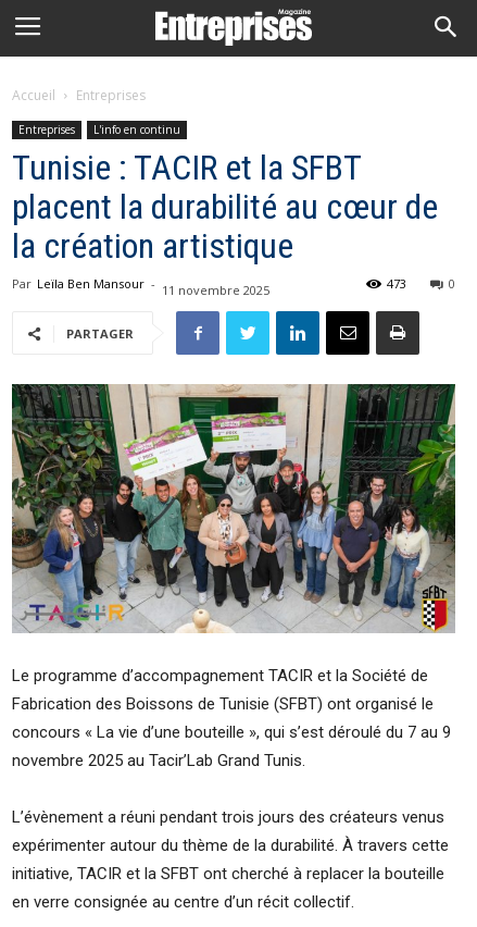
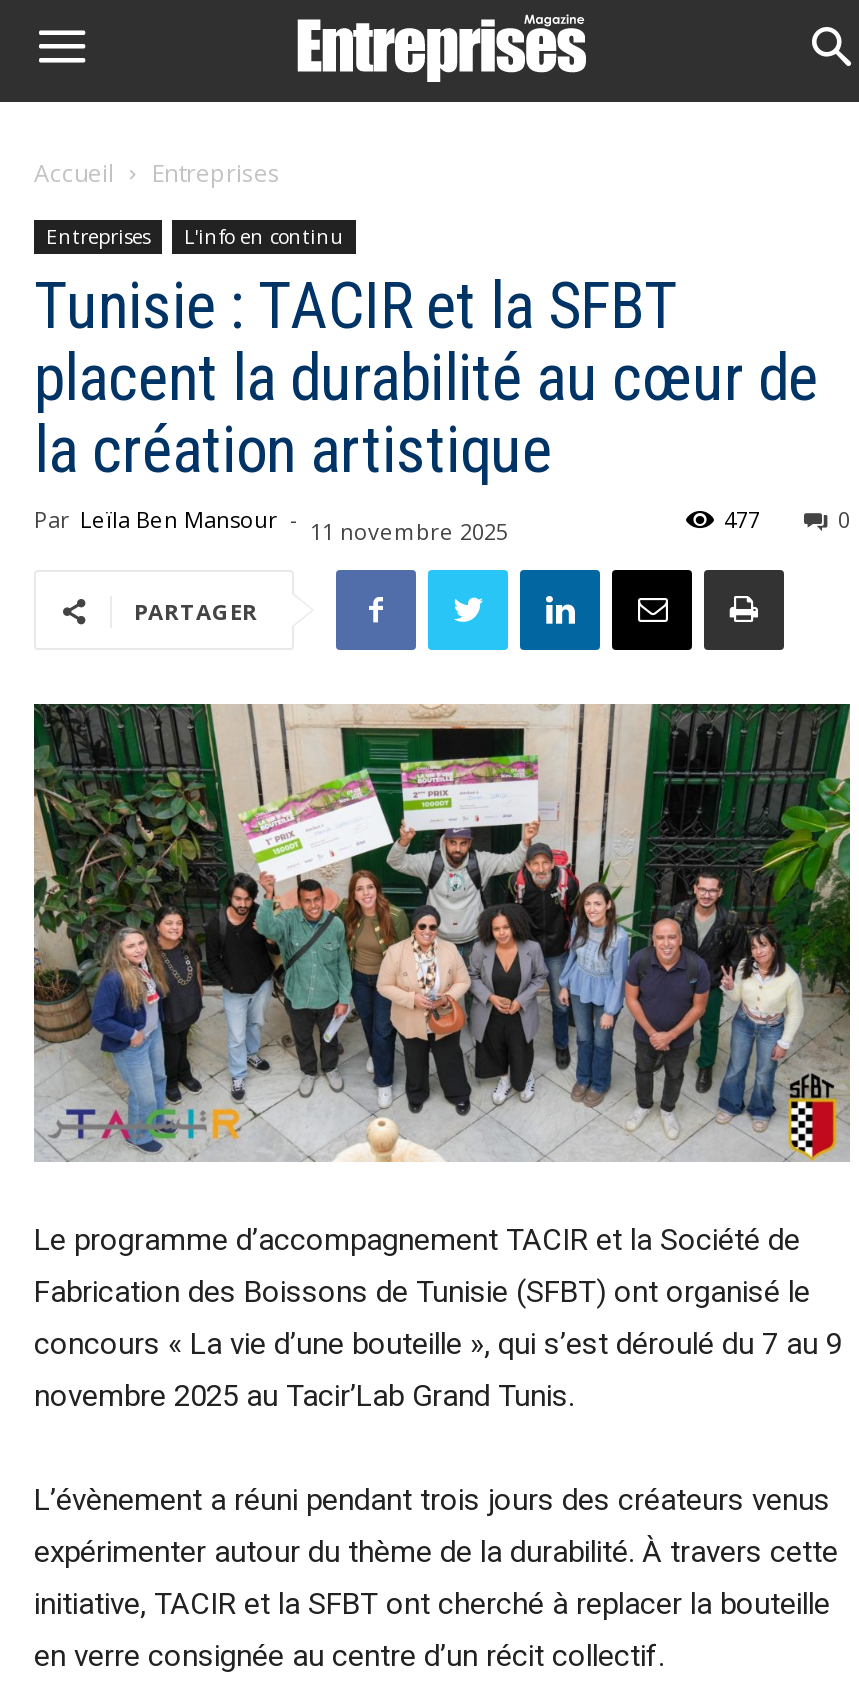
[387,275,406,292] 473 -> [724,504,760,534] 477

